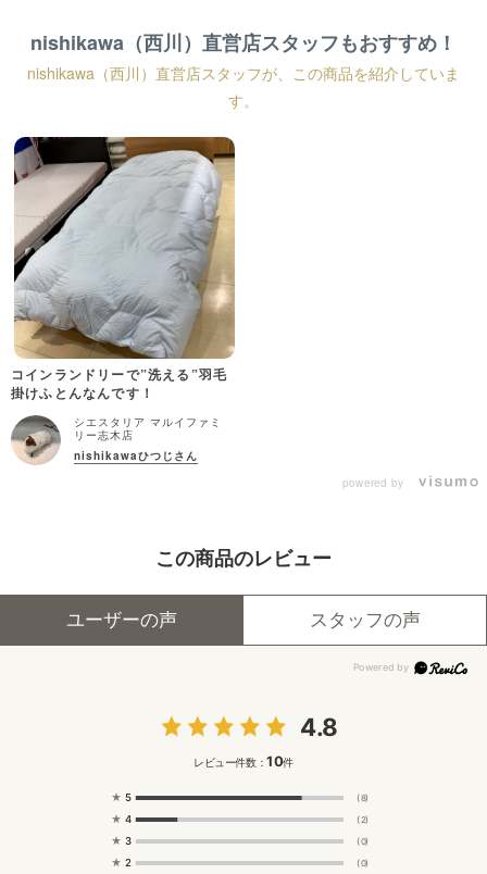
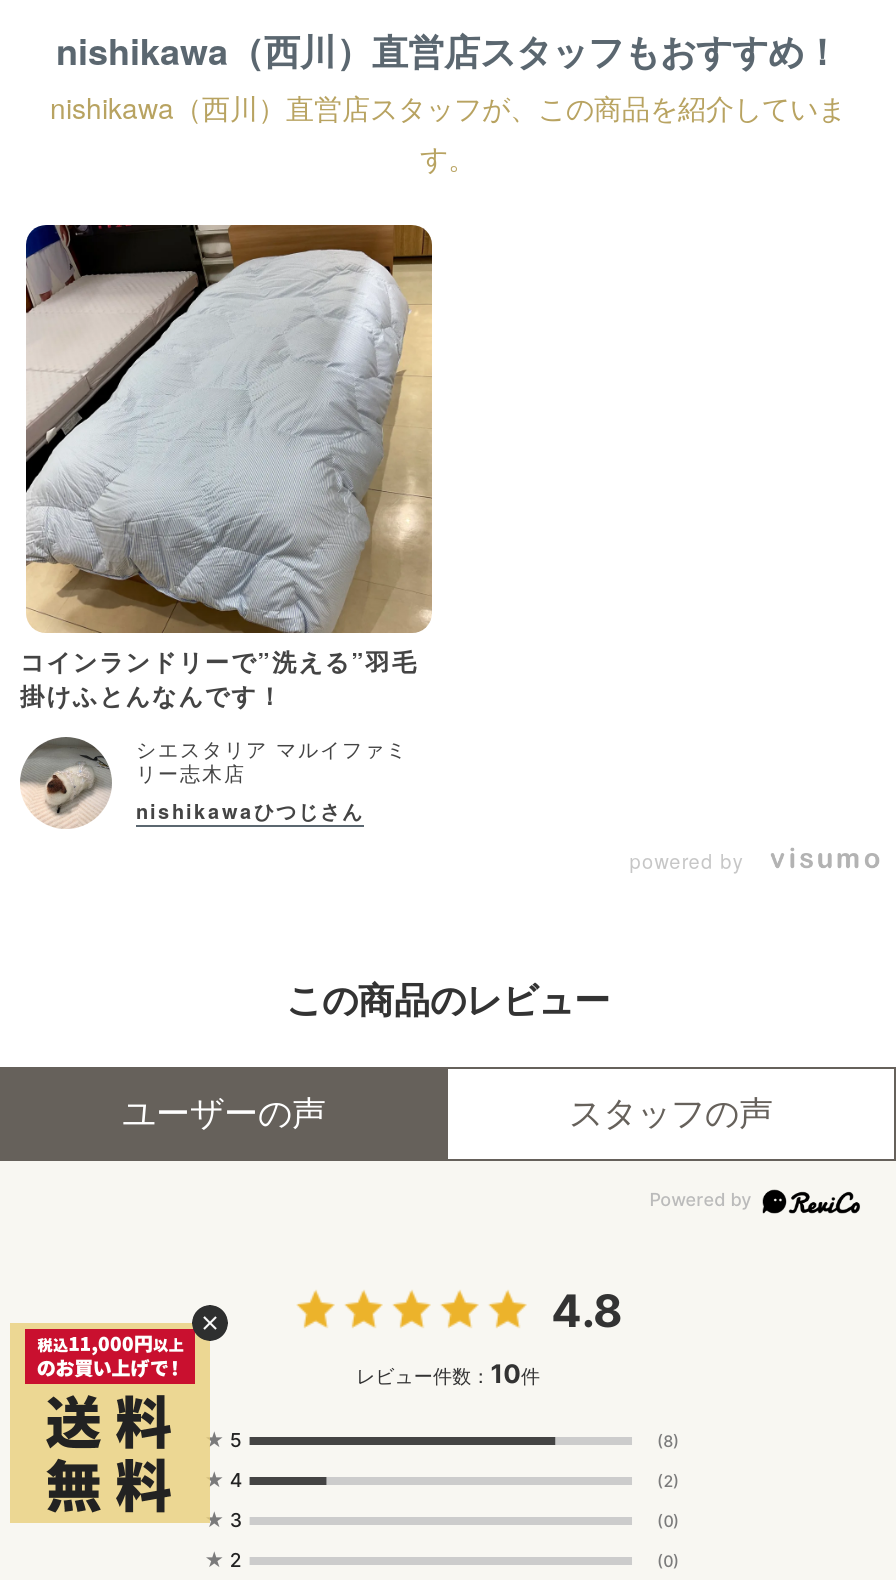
none -> [8,1303,230,1525] [image]

